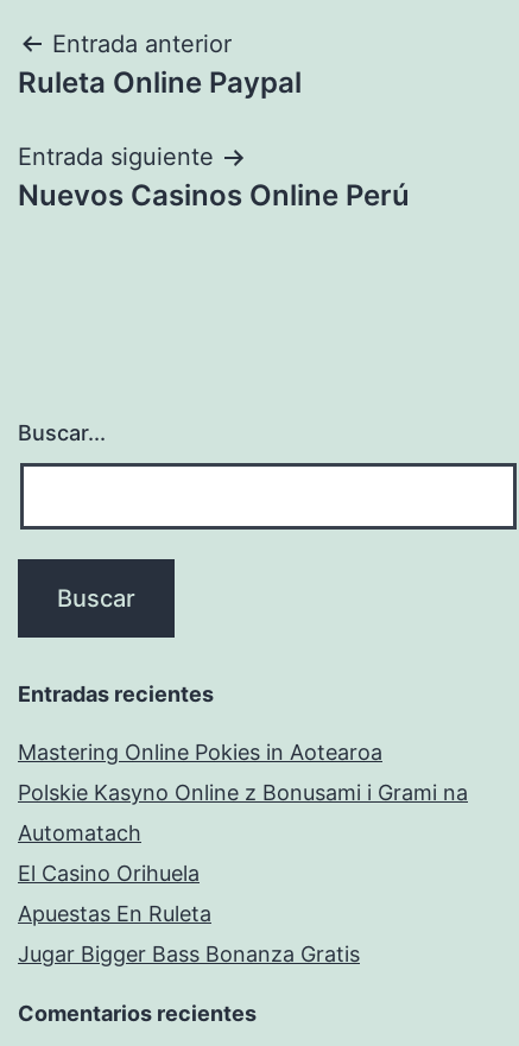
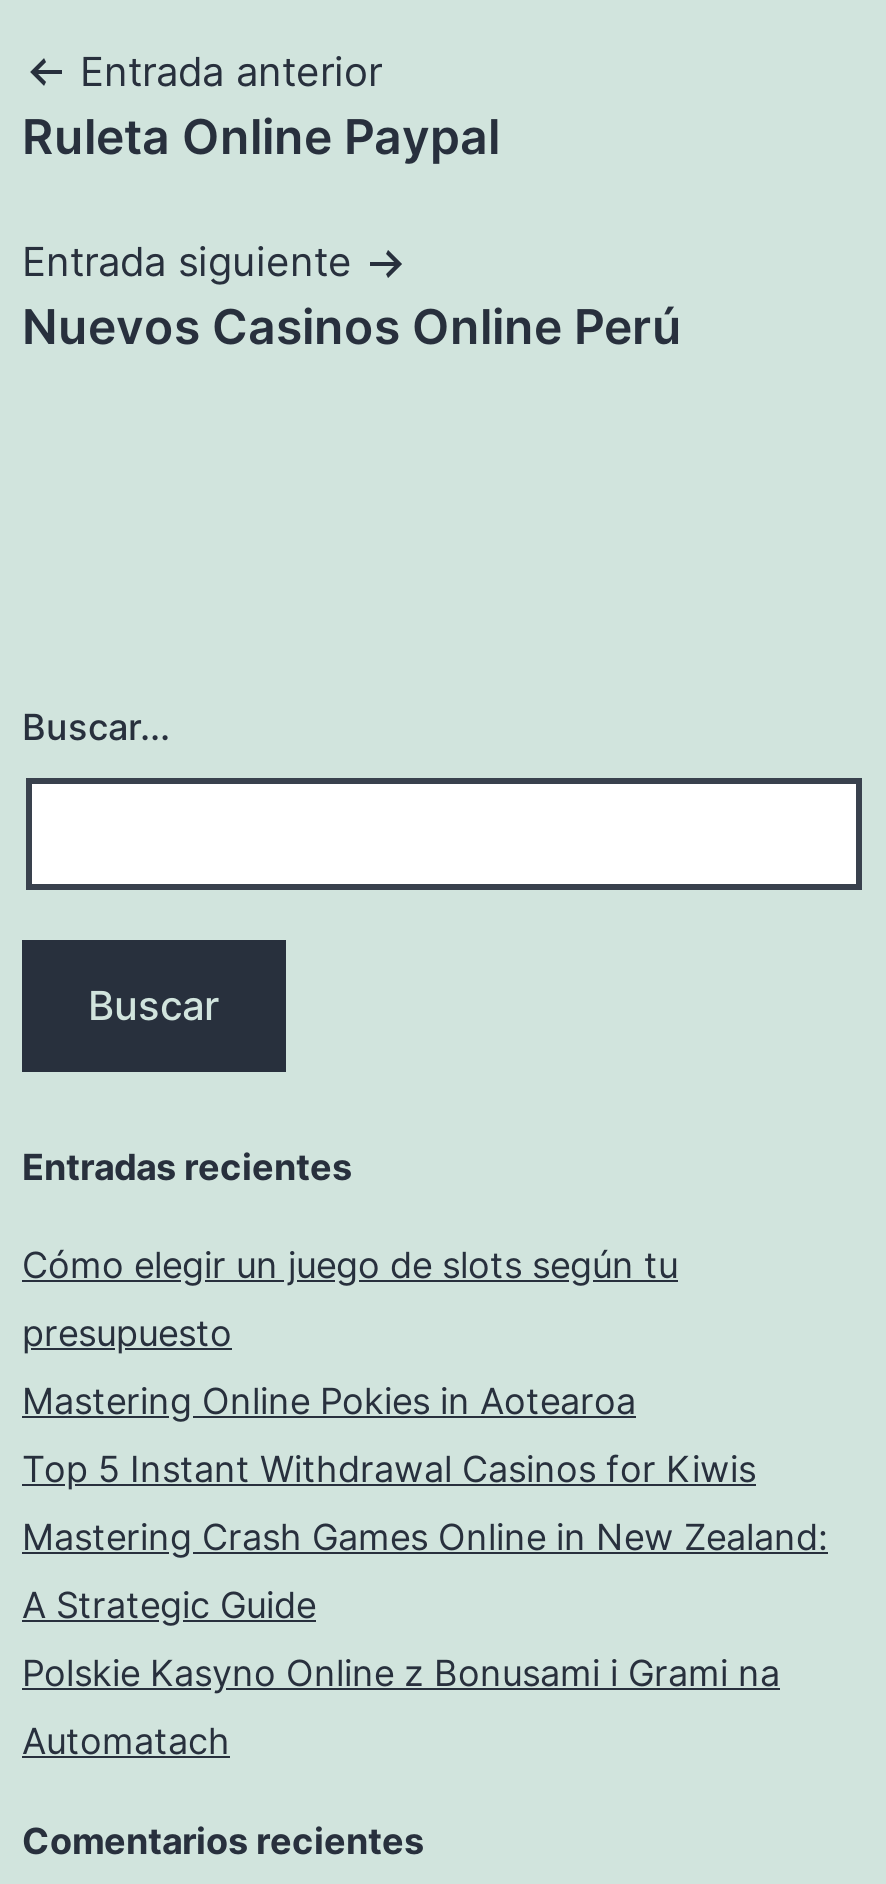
none -> [22,1244,678,1354] Cómo elegir un juego de slots según tu | presupuesto
none -> [22,1448,828,1626] Top 5 Instant Withdrawal Casinos for Kiwis | Mastering Crash Games Online in New Zealand: | A Strategic Guide
moved [18,780,468,845] -> [22,1652,780,1762]: Polskie Kasyno Online z Bonusami i Grami na | Automatach
[18,861,360,967] El Casino Orihuela | Apuestas En Ruleta | Jugar Bigger Bass Bonanza Gratis -> none

